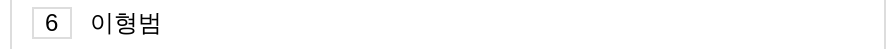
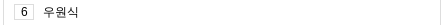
[90,9,162,37] 이형범 -> [43,5,79,19] 우원식

